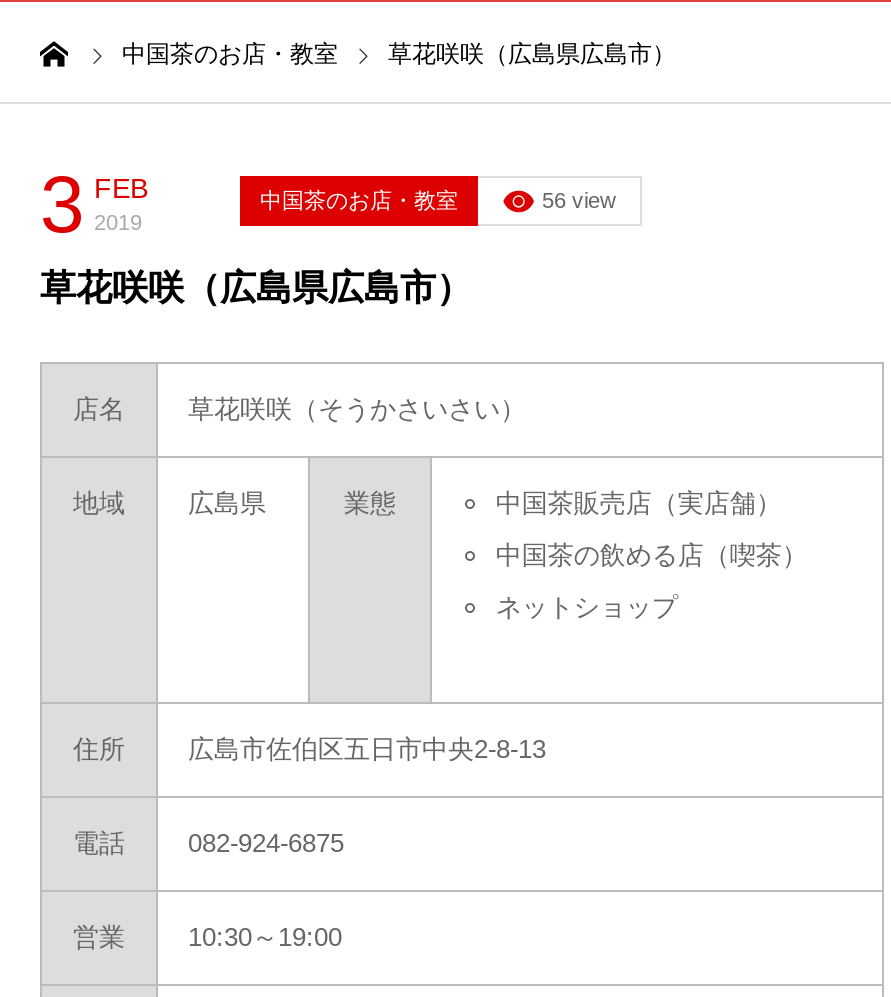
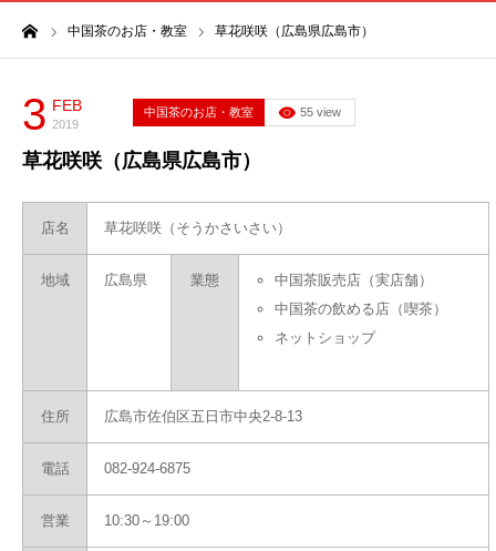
[542,188,616,212] 56 view -> [300,105,341,119] 55 view

